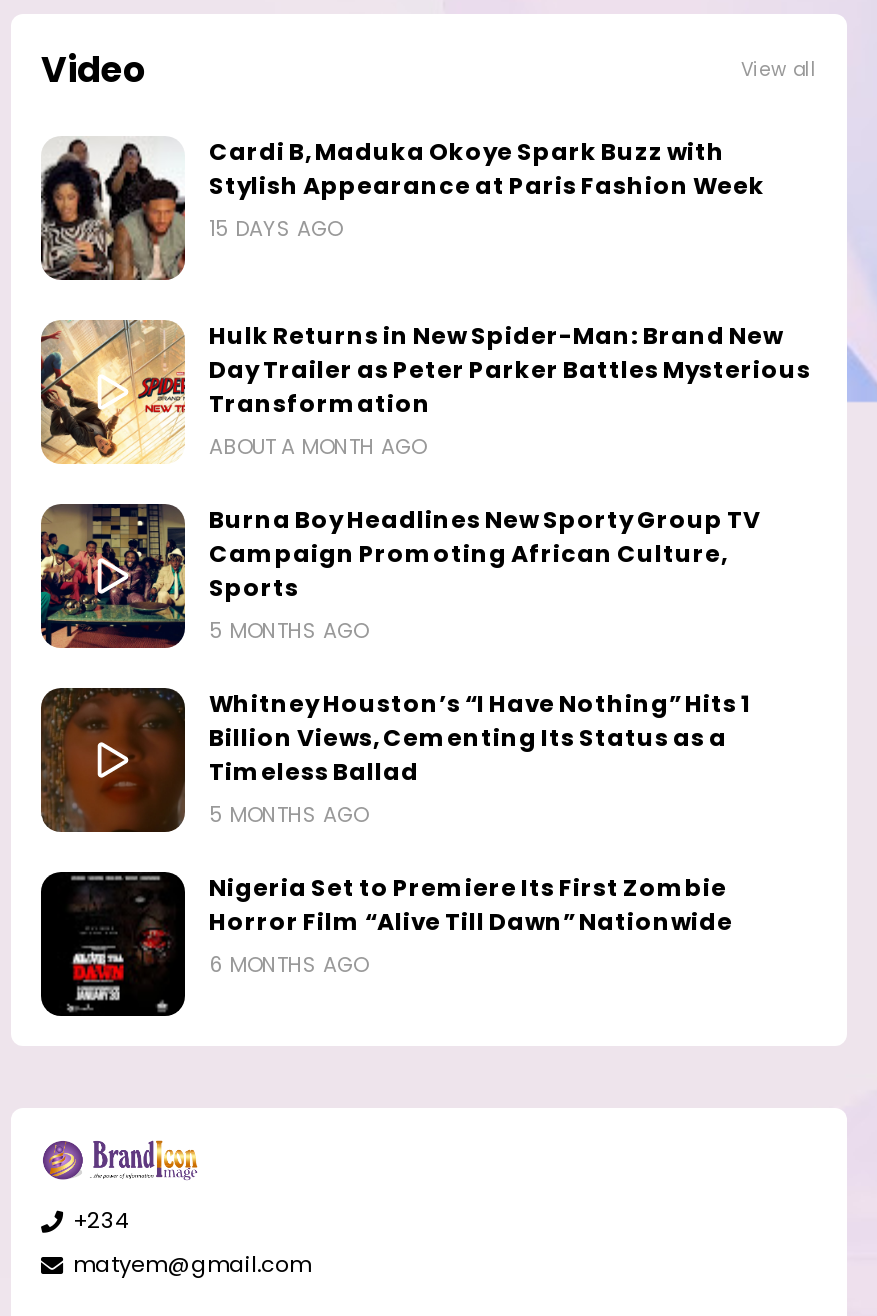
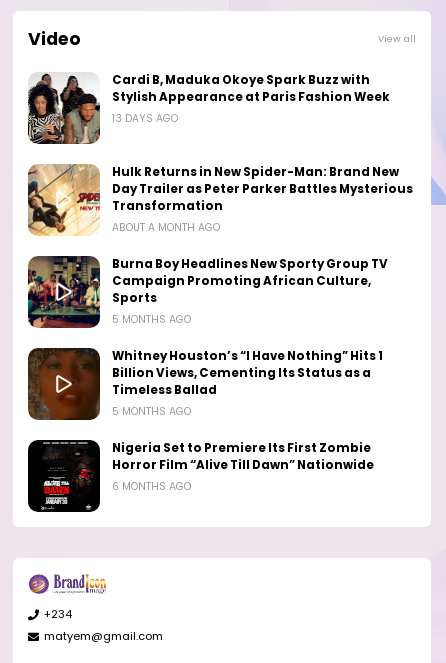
[209,213,341,243] 15 DAYS AGO -> [112,110,178,125] 13 DAYS AGO

